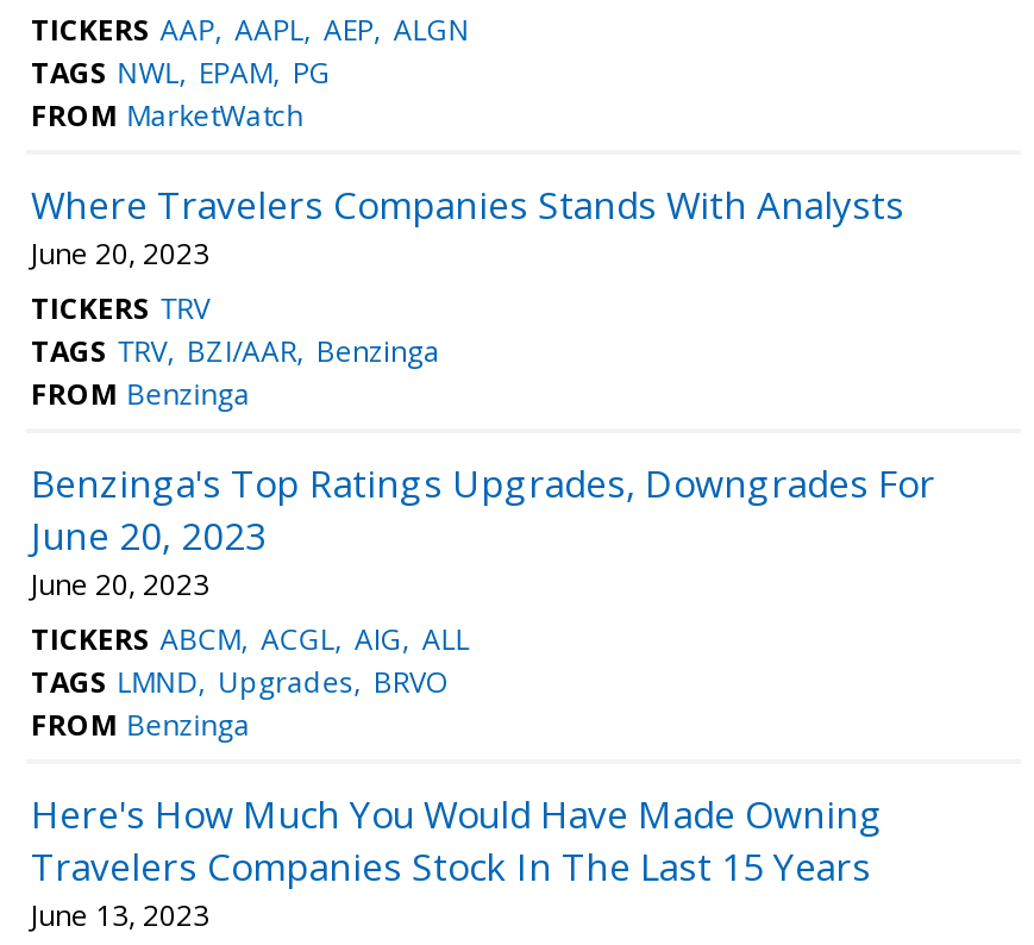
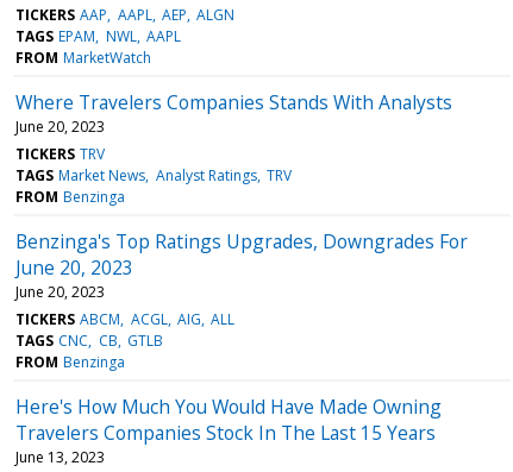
[31,52,331,92] TAGS NWL EPAM PG -> [15,26,181,46] TAGS EPAM NWL AAPL
[31,330,440,371] TAGS TRV BZI/AAR Benzinga -> [15,165,291,185] TAGS Market News Analyst Ratings TRV
[31,661,450,702] TAGS LMND Upgrades BRVO -> [15,330,163,350] TAGS CNC CB GTLB

